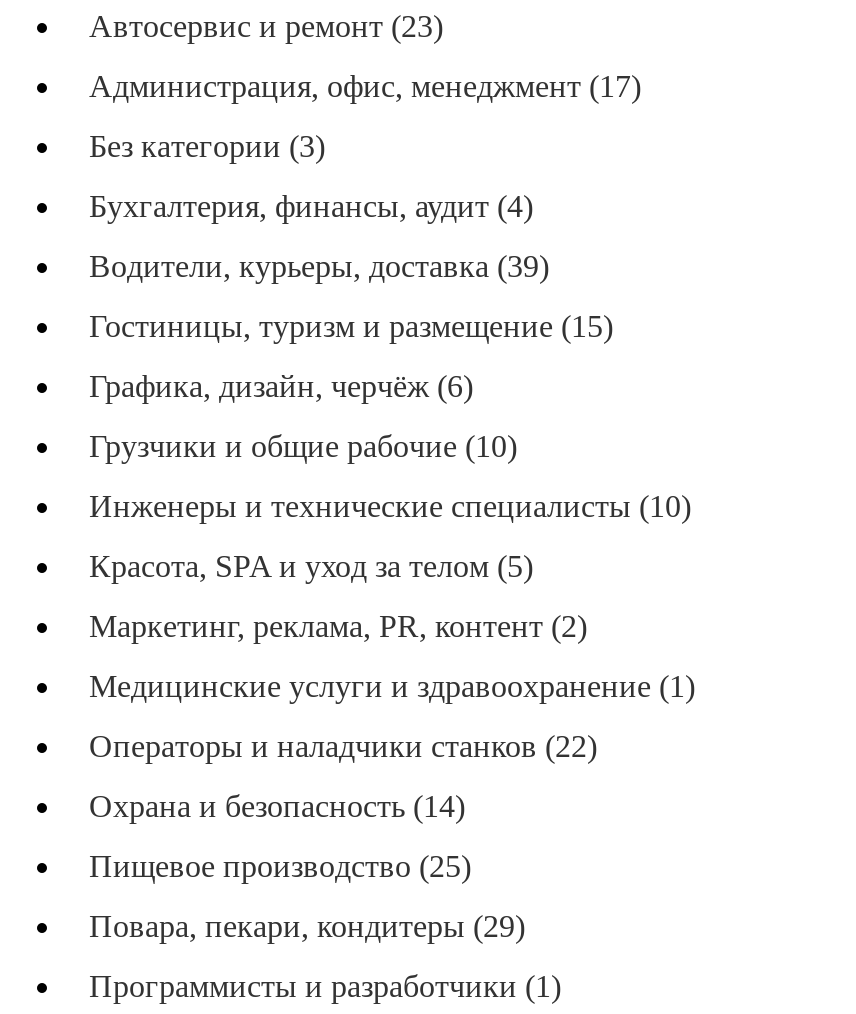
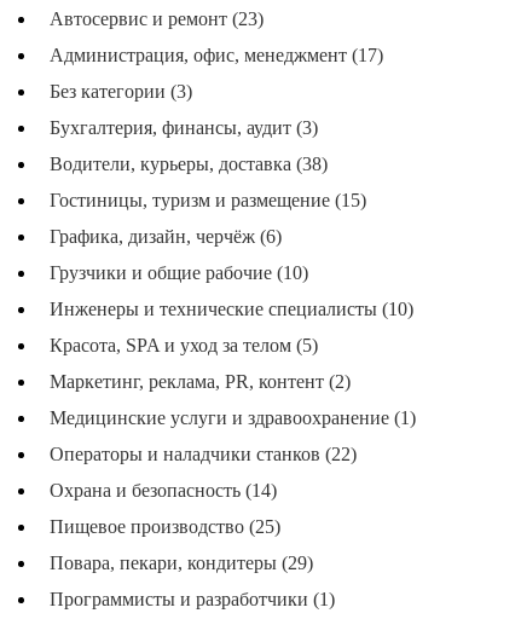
[89,190,533,224] Бухгалтерия, финансы, аудит (4) -> [50,118,318,138] Бухгалтерия, финансы, аудит (3)
[89,250,549,284] Водители, курьеры, доставка (39) -> [50,154,328,174] Водители, курьеры, доставка (38)

